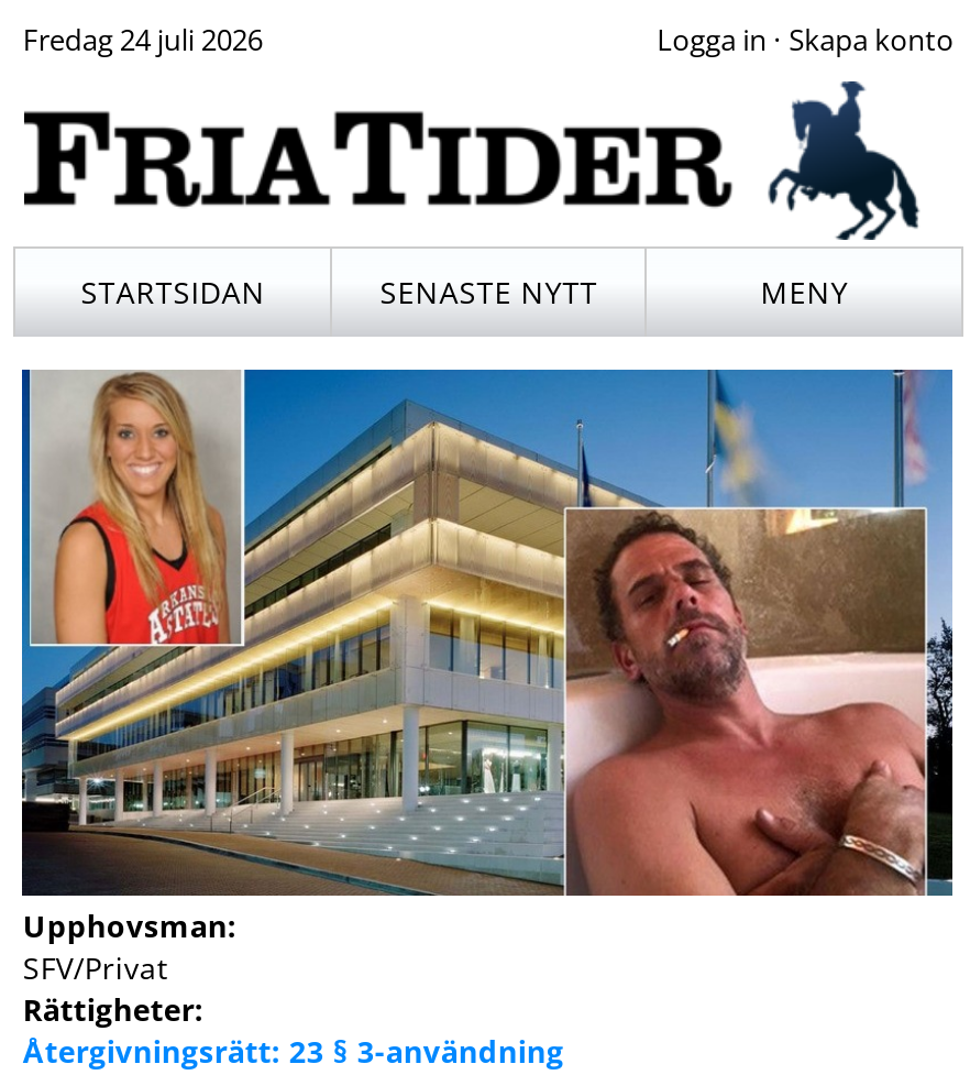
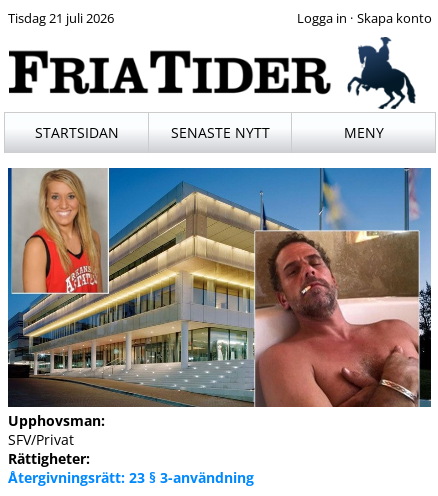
[23,20,262,60] Fredag 24 juli 2026 -> [8,9,114,27] Tisdag 21 juli 2026

